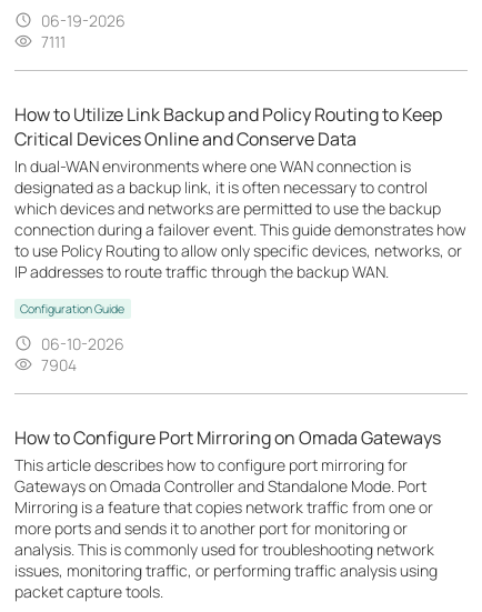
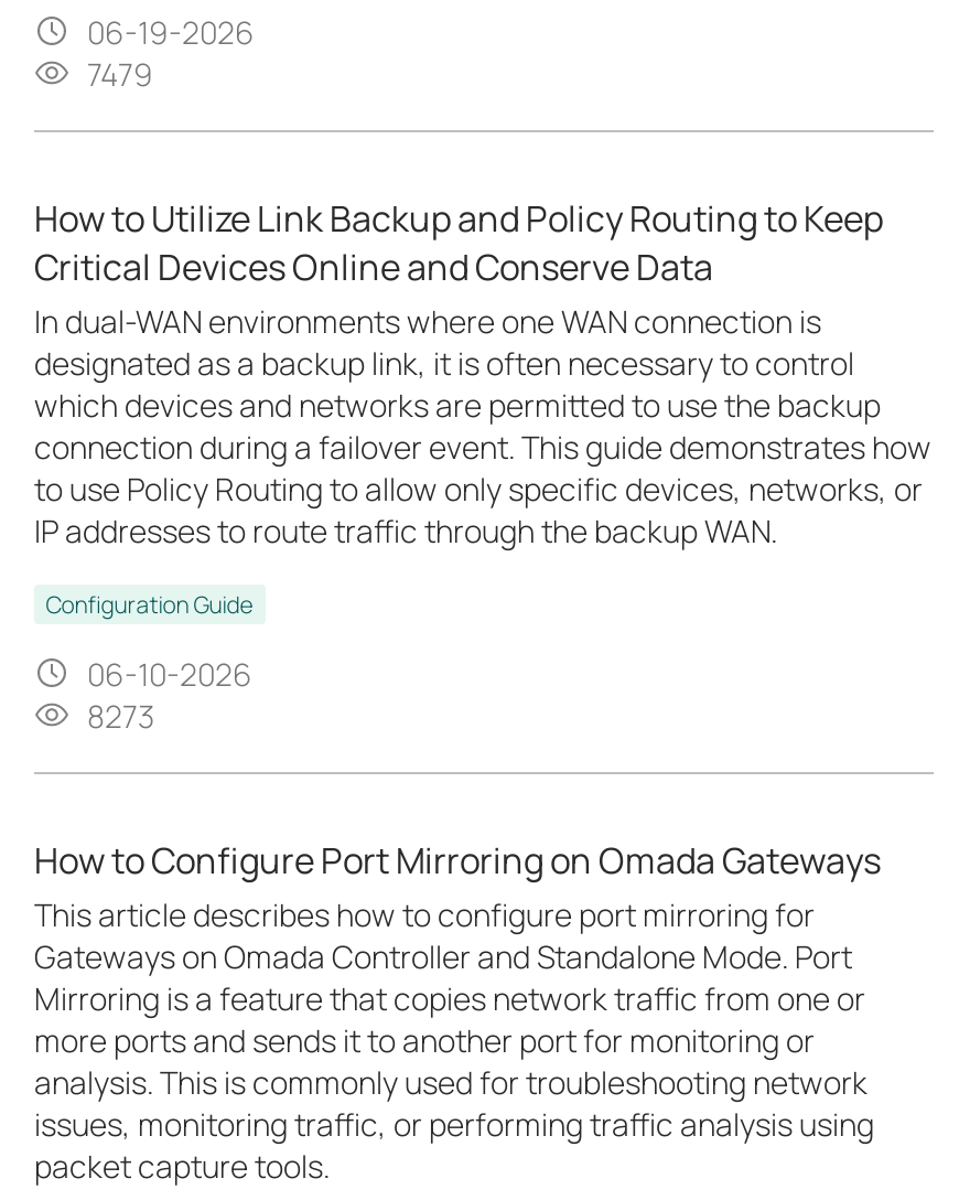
[41,31,66,52] 7111 -> [87,53,153,94] 7479
[41,354,77,375] 7904 -> [87,694,155,736] 8273

